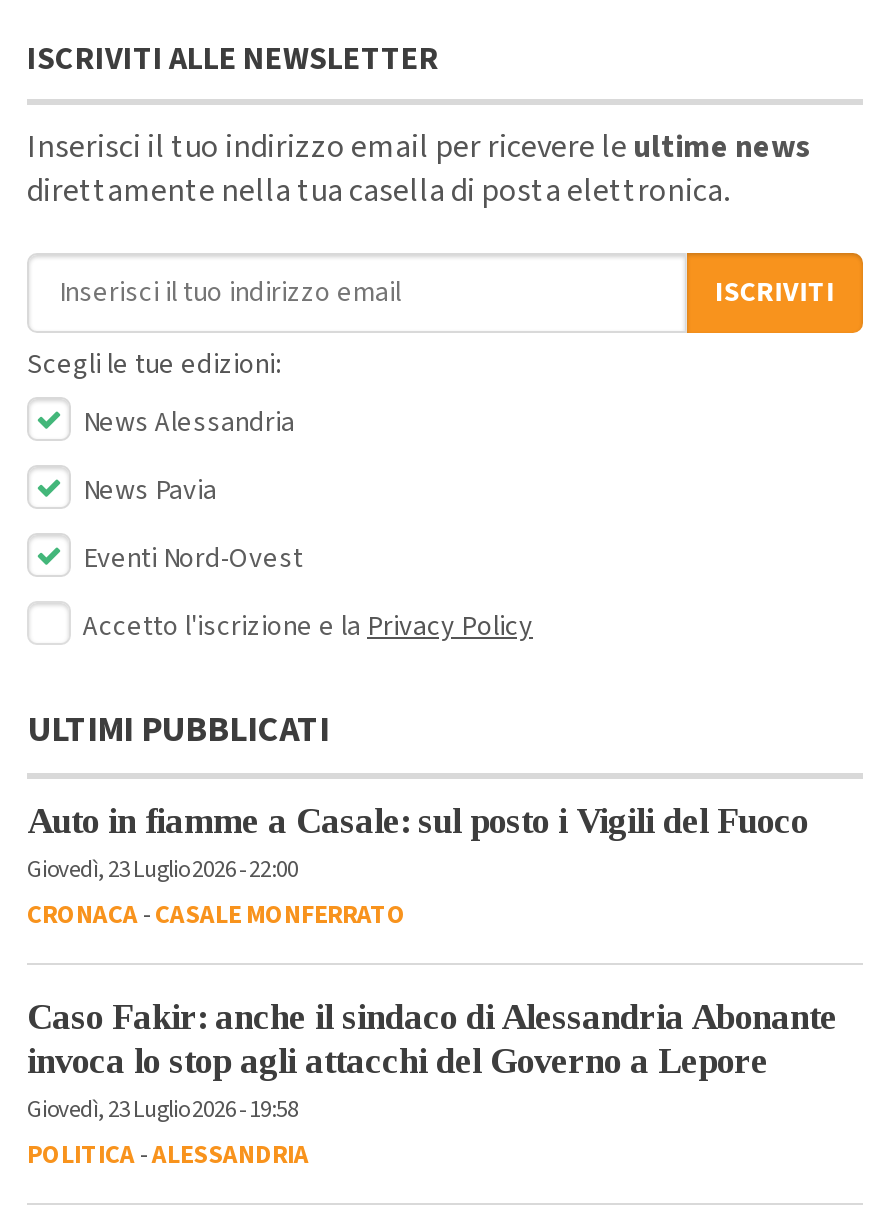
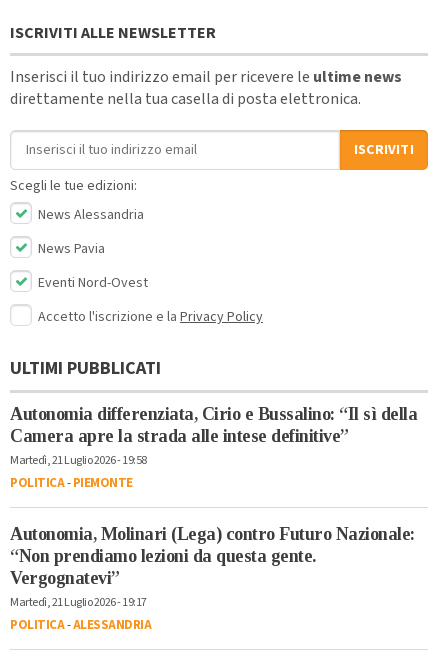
[27,800,808,932] Auto in fiamme a Casale: sul posto i Vigili del Fuoco | Giovedì, 23 Luglio 2026 - 22:00 | CRONACA -CASALE MONFERRATO -> [10,404,417,492] Autonomia differenziata, Cirio e Bussalino: “Il sì della | Camera apre la strada alle intese definitive” | Martedì, 21 Luglio 2026 - 19:58 | POLITICA-PIEMONTE
[27,996,837,1126] Caso Fakir: anche il sindaco di Alessandria Abonante | invoca lo stop agli attacchi del Governo a Lepore | Giovedì, 23 Luglio 2026 - 19:58 -> [10,524,414,611] Autonomia, Molinari (Lega) contro Futuro Nazionale: | “Non prendiamo lezioni da questa gente. | Vergognatevi” | Martedì, 21 Luglio 2026 - 19:17

